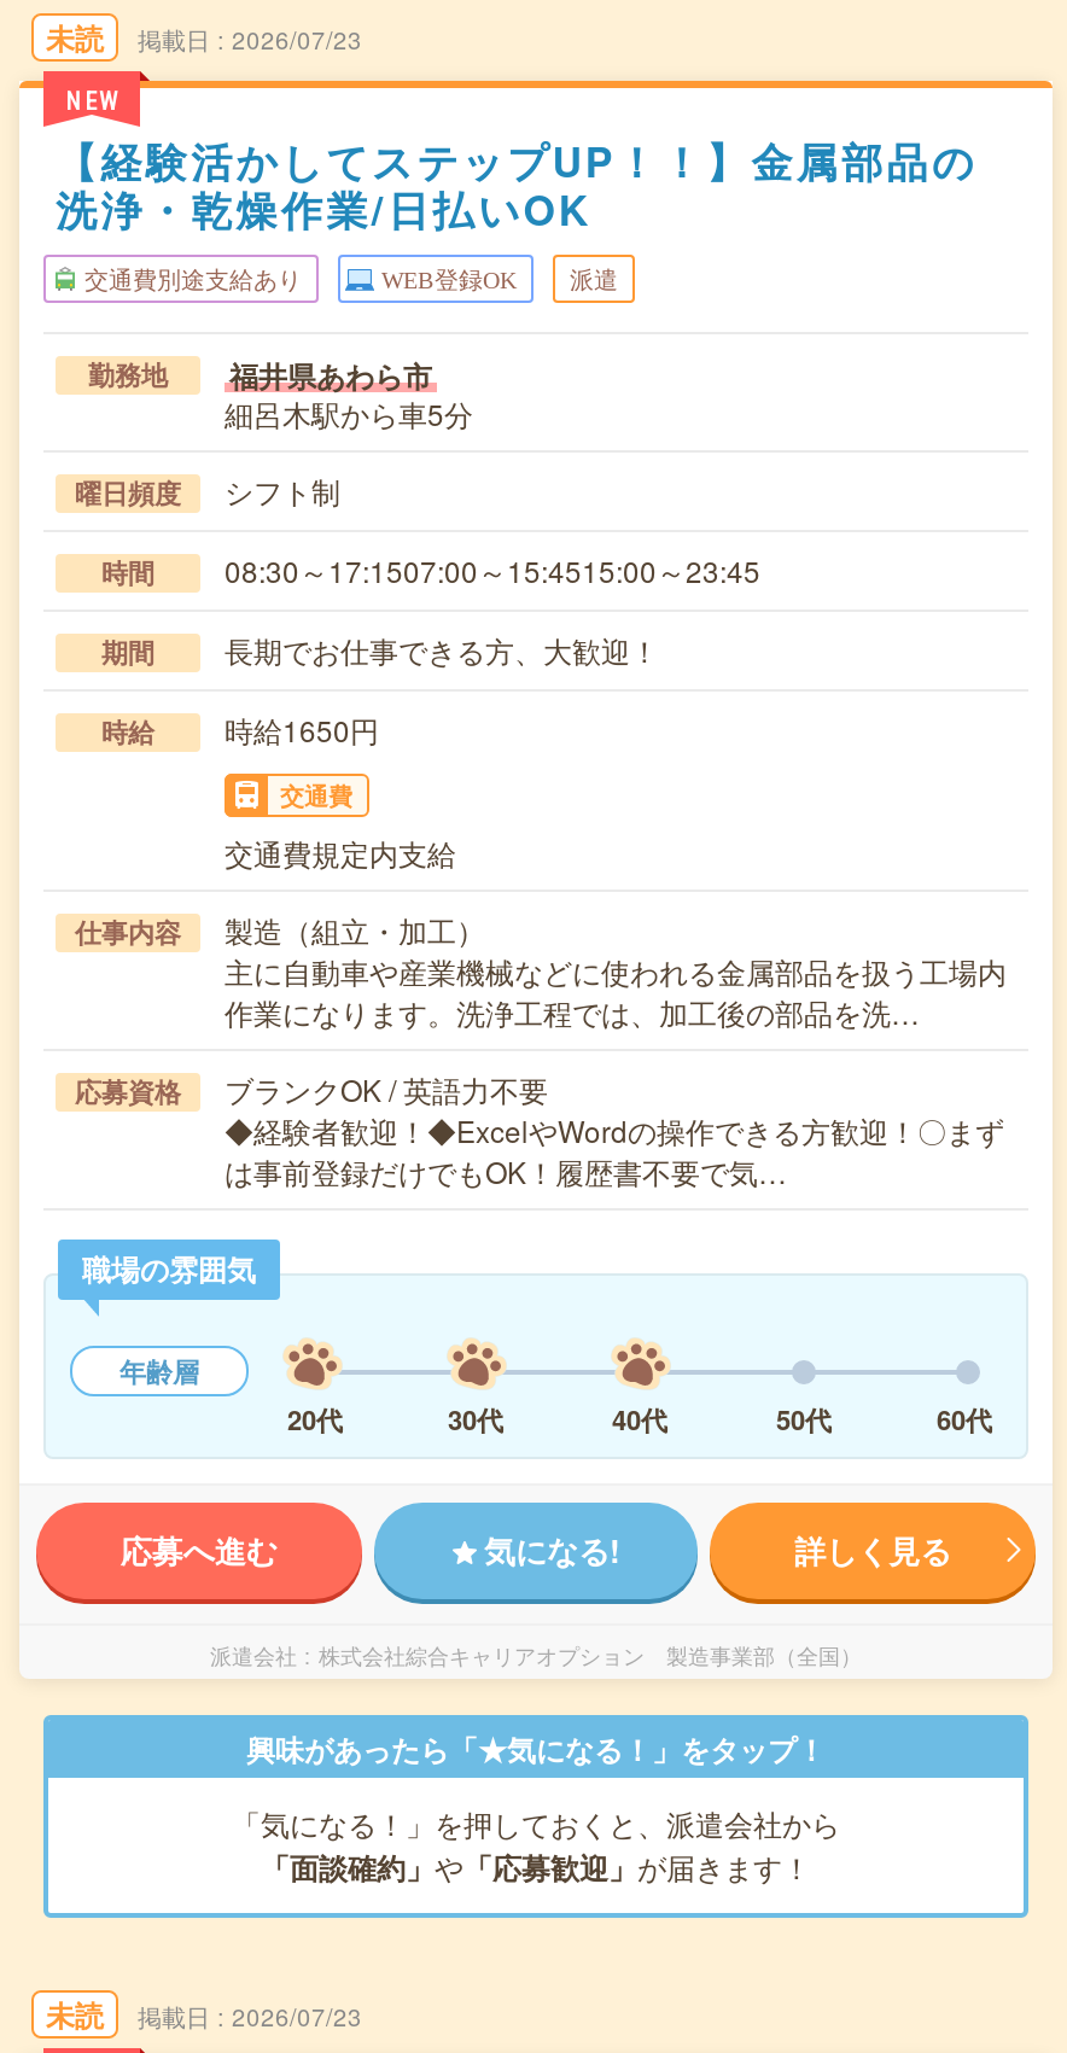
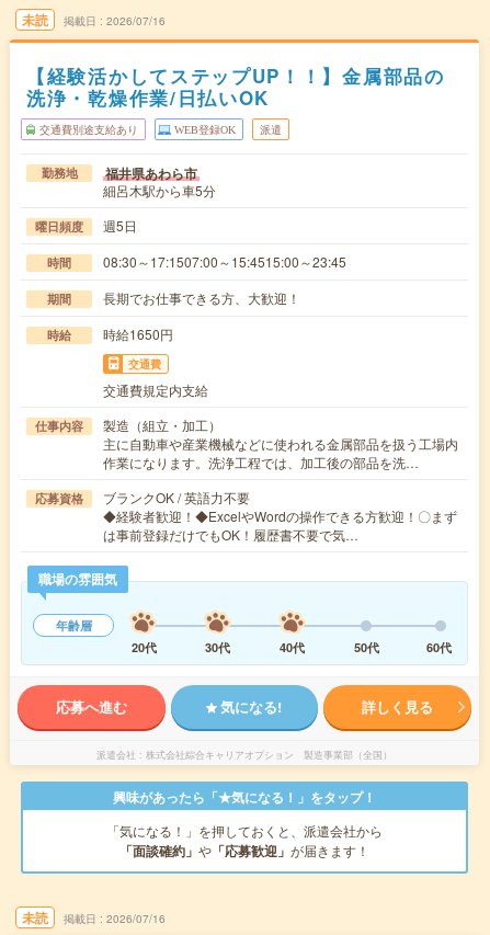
[232,23,362,57] 2026/07/23 -> [106,13,166,28] 2026/07/16
[65,88,121,115] NEW -> none
[225,470,340,511] シフト制 -> [103,216,137,235] 週5日
[232,2001,362,2035] 2026/07/23 -> [106,911,166,927] 2026/07/16

